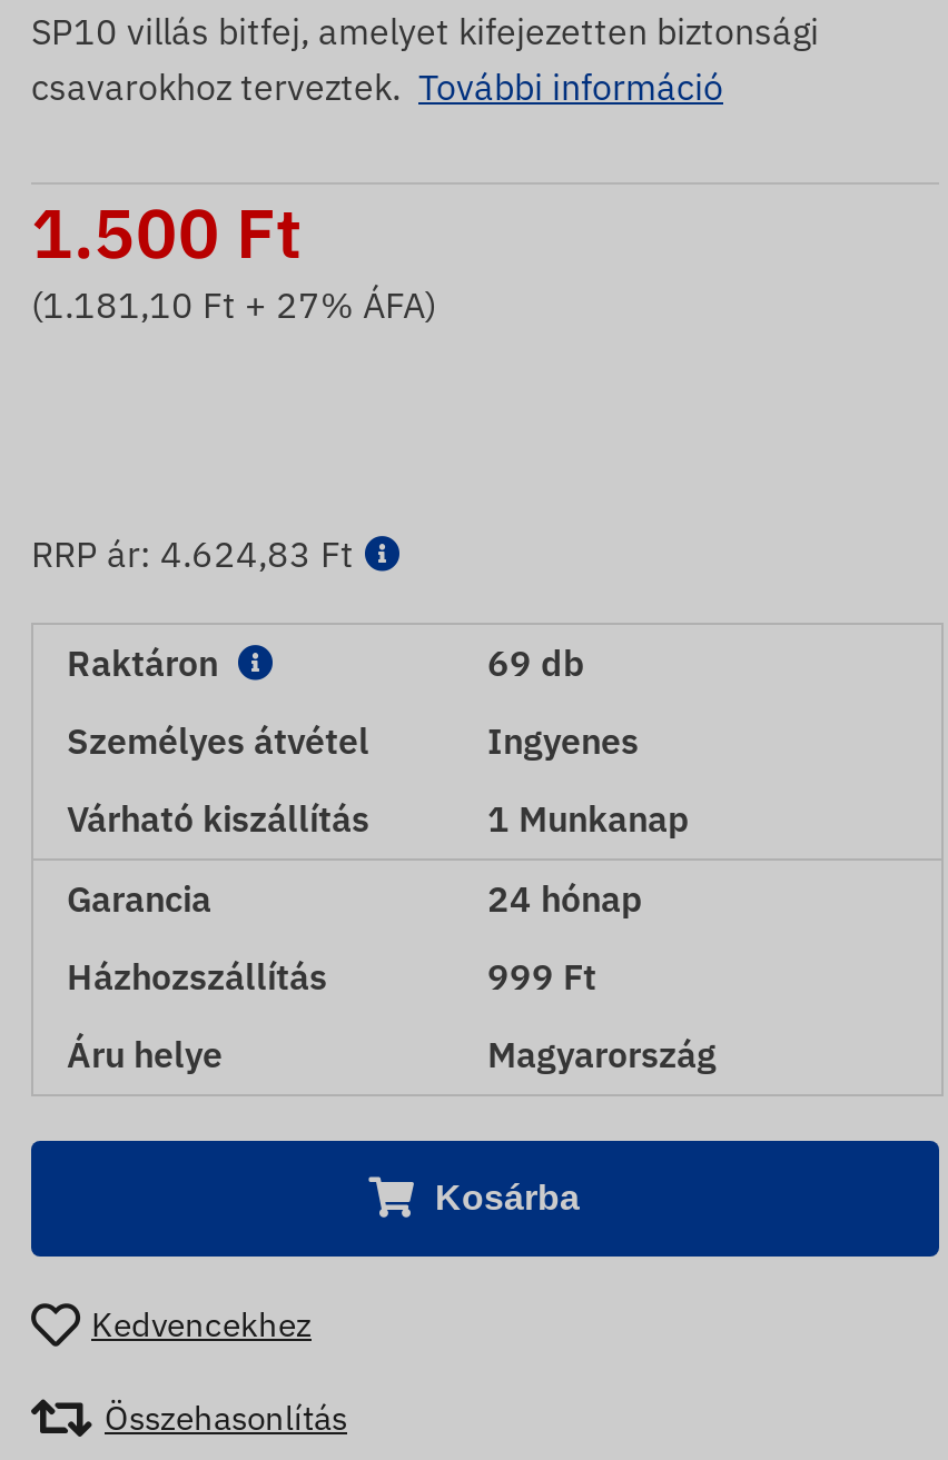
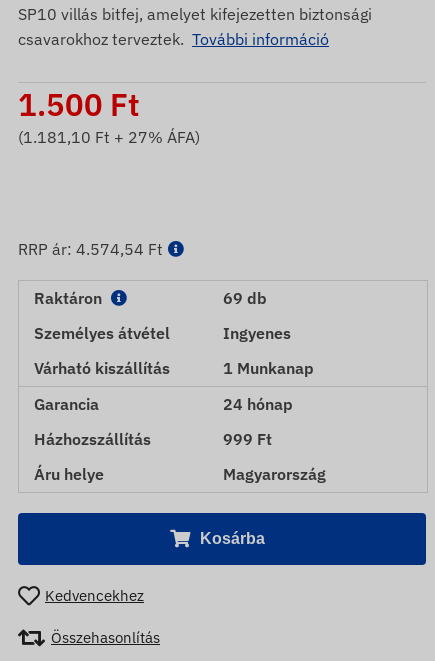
[31,531,354,575] RRP ár: 4.624,83 Ft -> [18,239,163,259] RRP ár: 4.574,54 Ft

